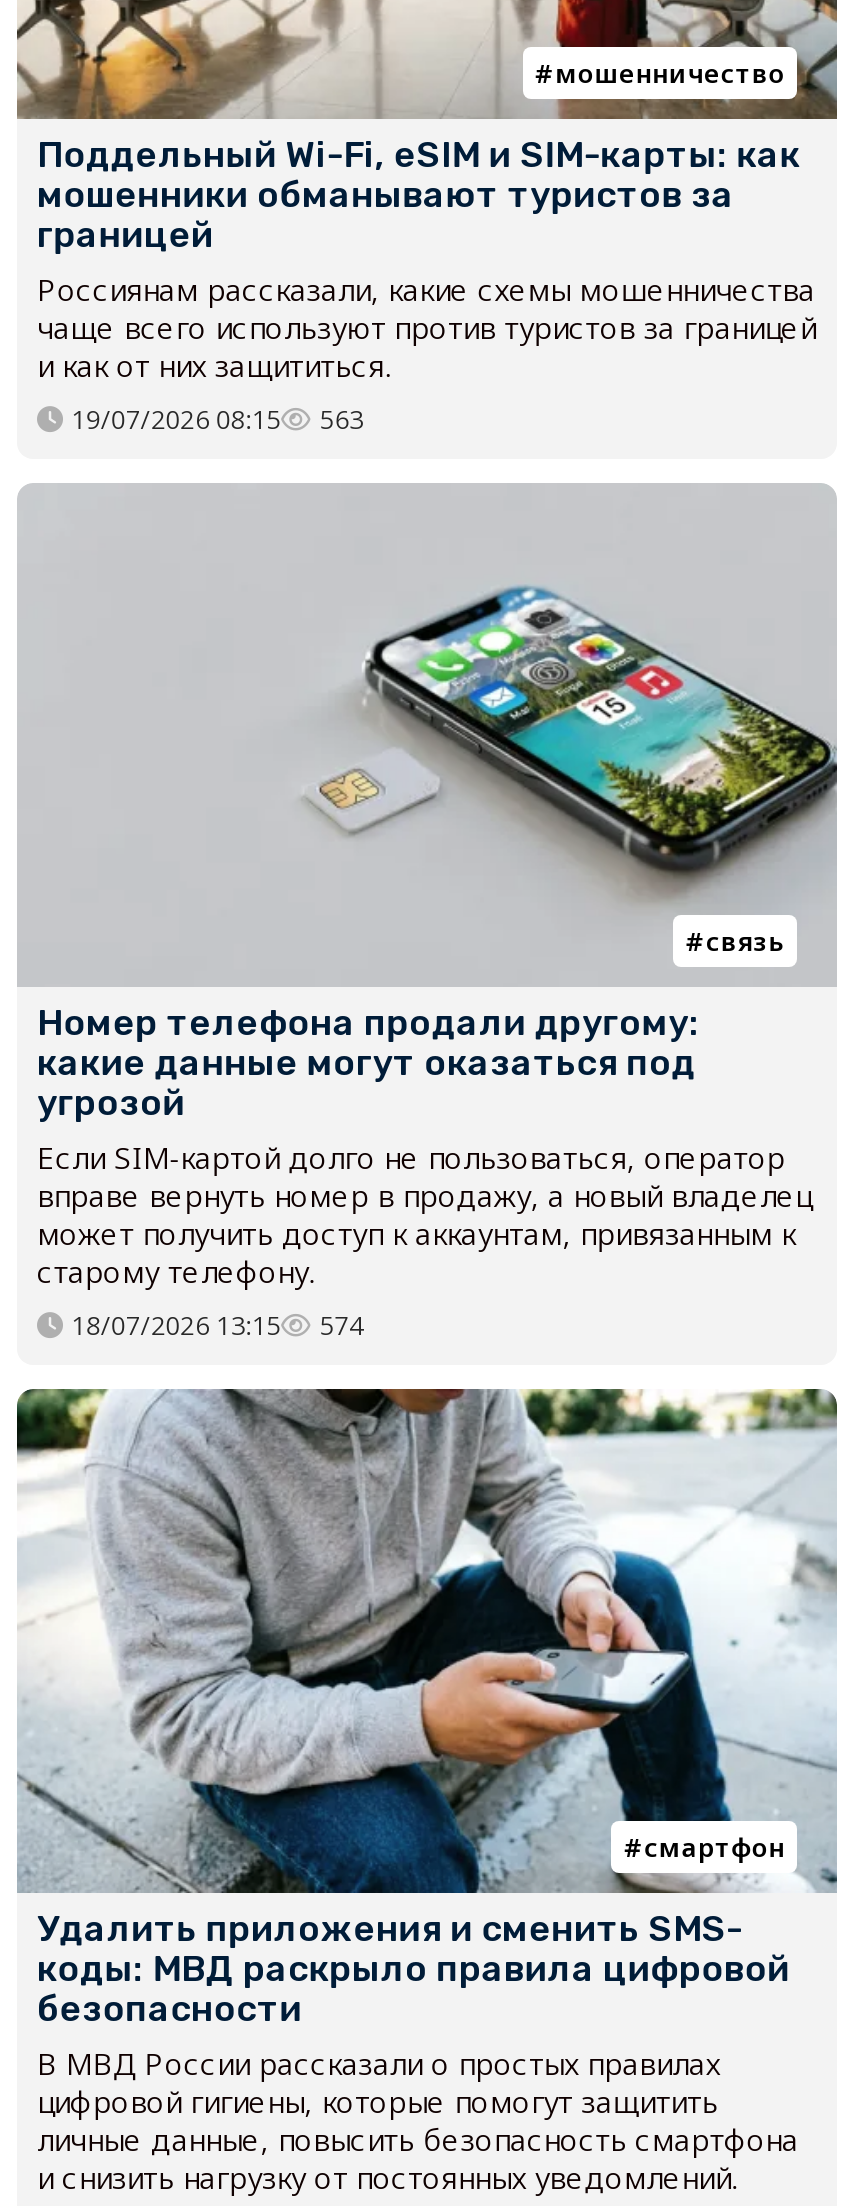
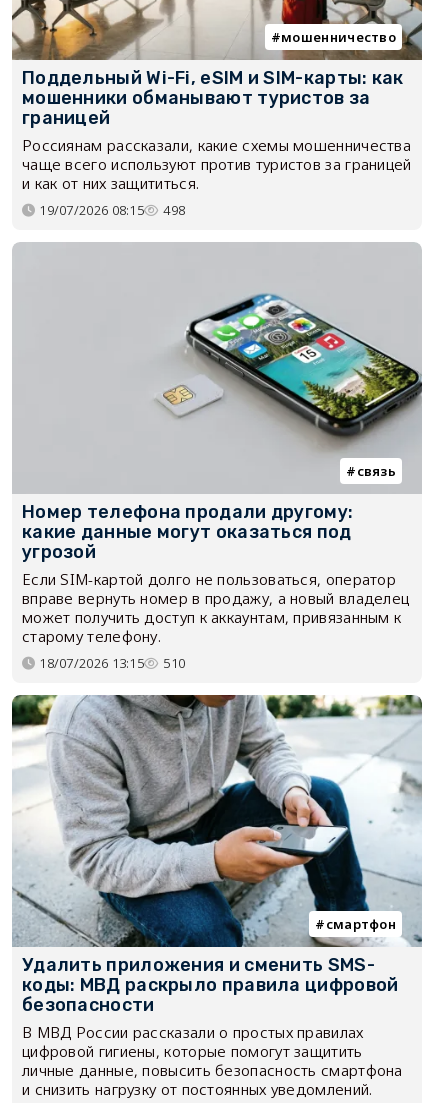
[72,401,364,437] 19/07/2026 08:15 563 -> [39,201,185,219] 19/07/2026 08:15 498
[72,1307,364,1343] 18/07/2026 13:15 574 -> [39,654,185,672] 18/07/2026 13:15 510

